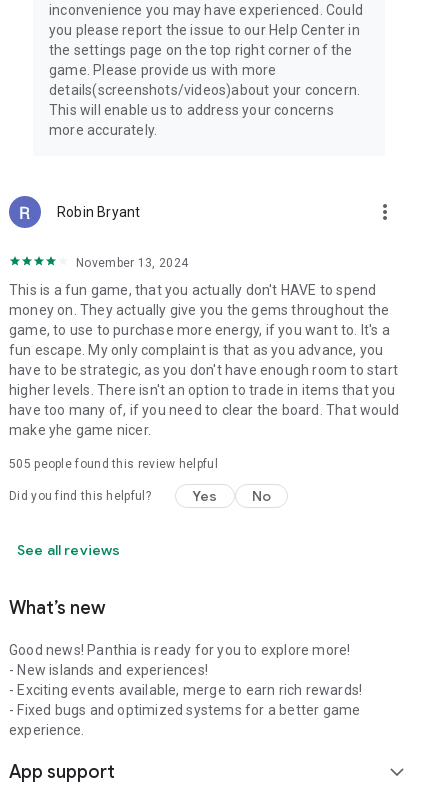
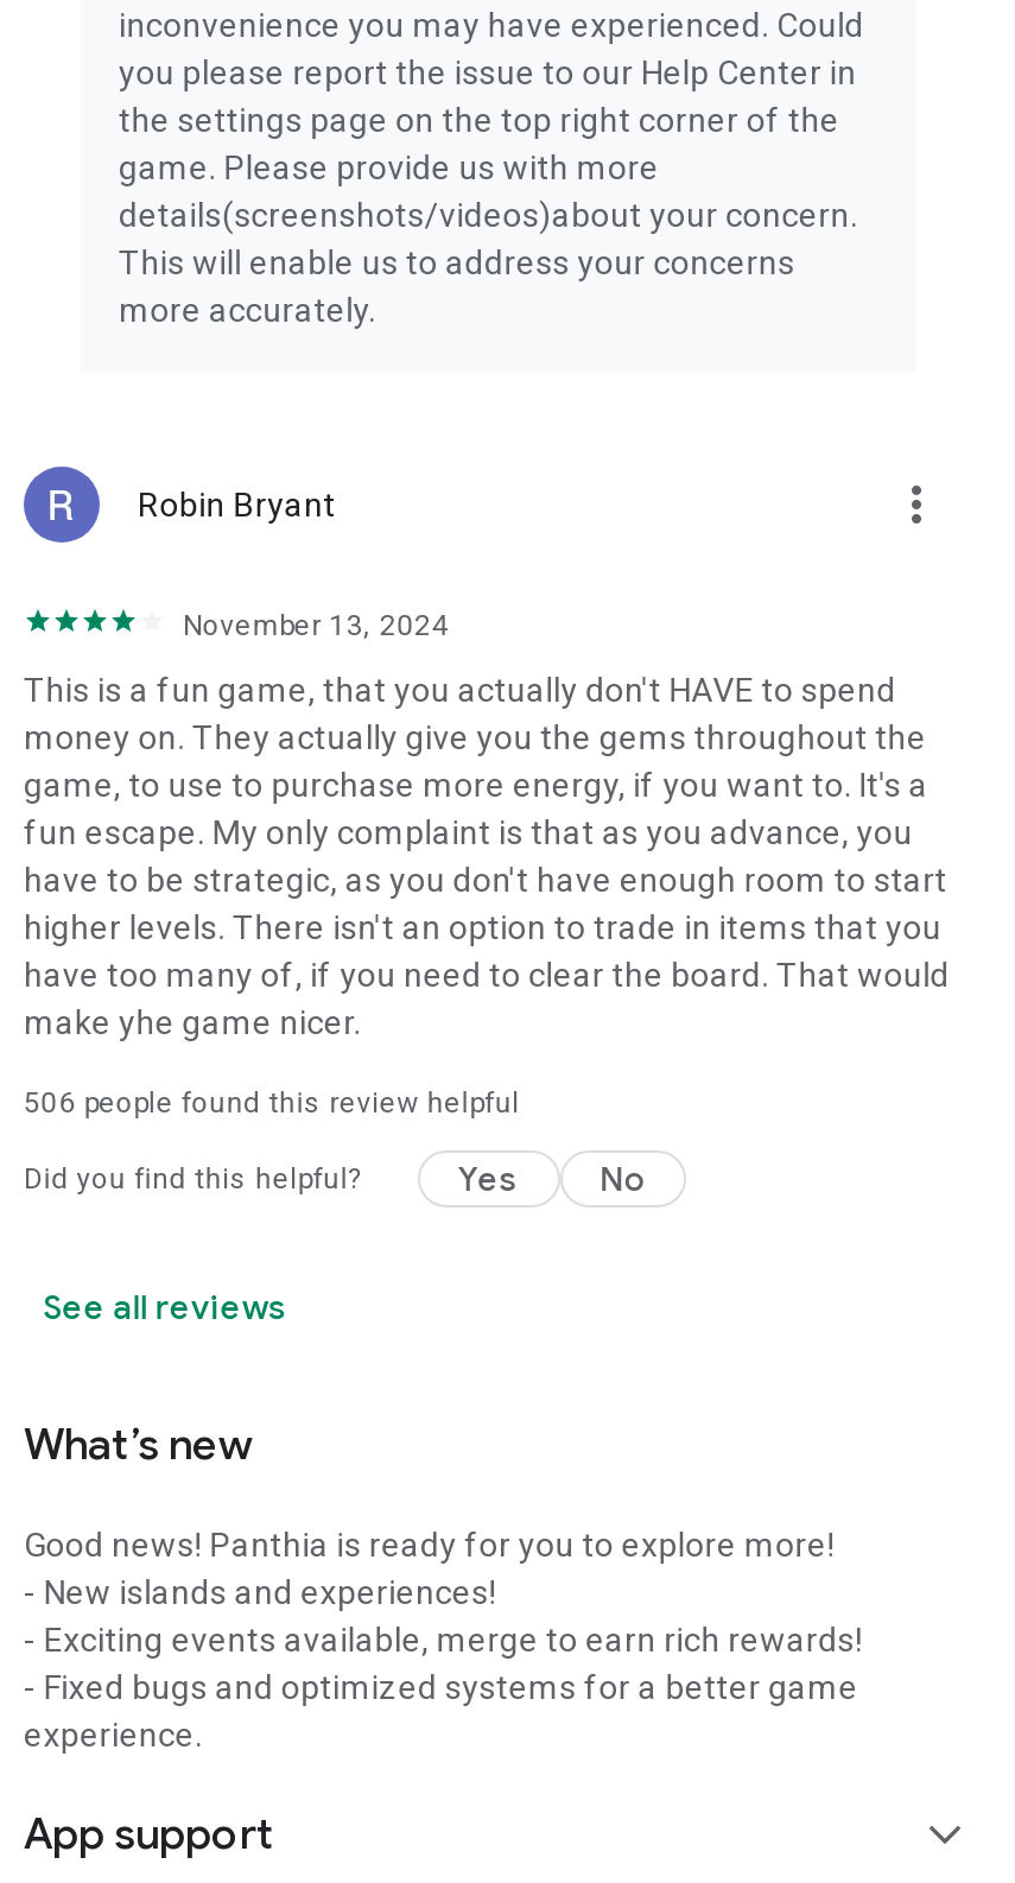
[9,457,218,471] 505 people found this review helpful -> [24,1086,519,1119] 506 people found this review helpful

